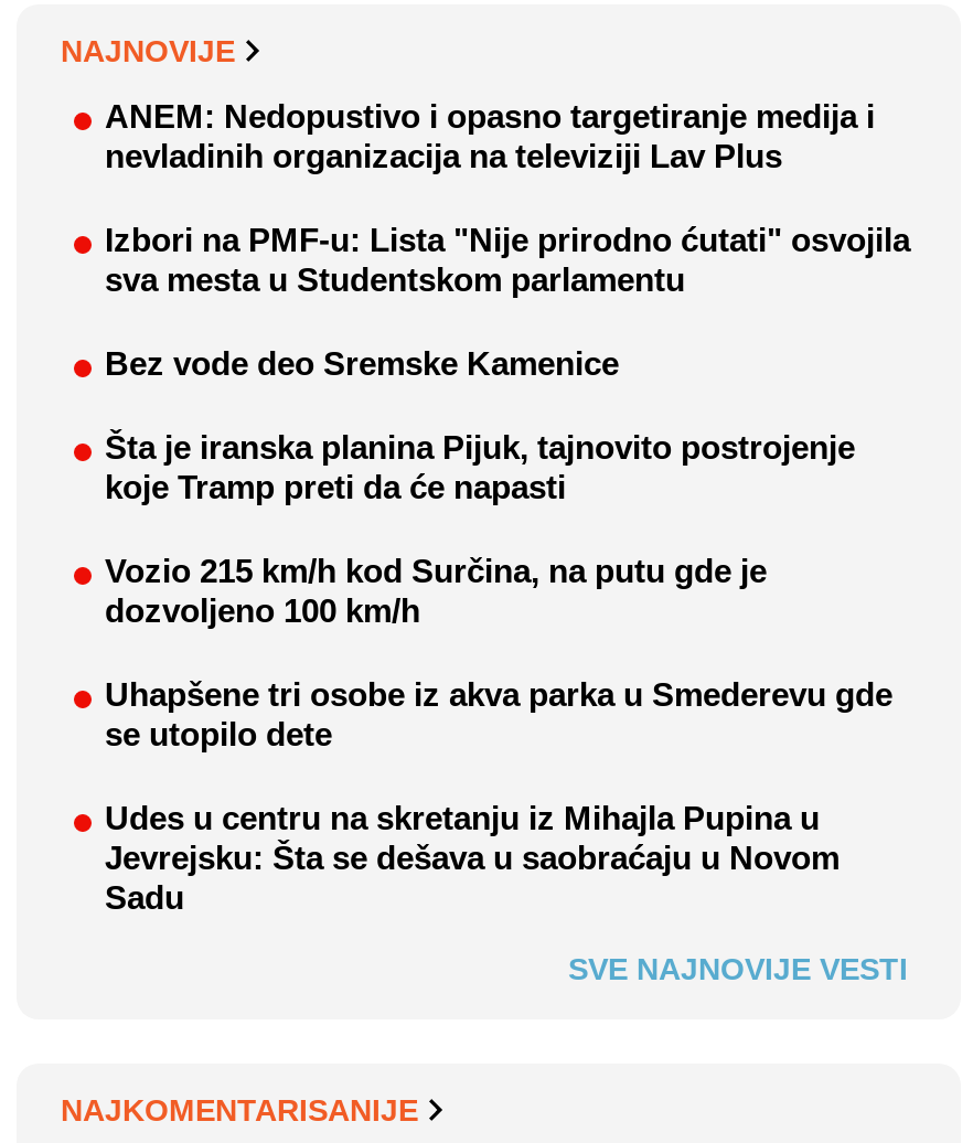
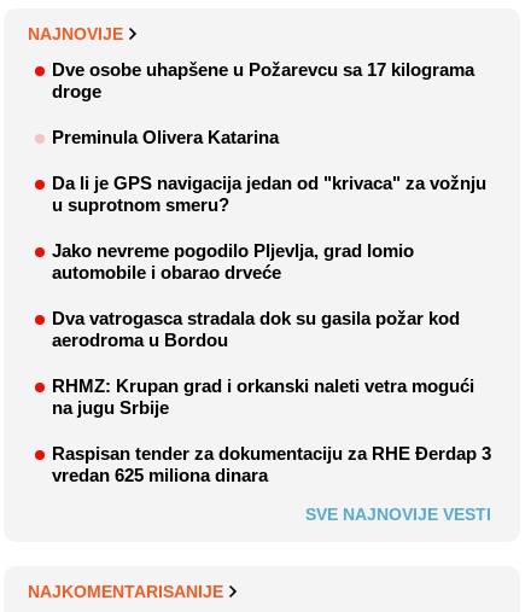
[105,97,875,174] ANEM: Nedopustivo i opasno targetiranje medija i | nevladinih organizacija na televiziji Lav Plus -> [52,59,474,101] Dve osobe uhapšene u Požarevcu sa 17 kilograma | droge
[105,220,910,298] Izbori na PMF-u: Lista "Nije prirodno ćutati" osvojila | sva mesta u Studentskom parlamentu -> [52,127,279,147] Preminula Olivera Katarina
[105,344,619,382] Bez vode deo Sremske Kamenice -> [52,172,486,215] Da li je GPS navigacija jedan od "krivaca" za vožnju | u suprotnom smeru?
[105,428,855,505] Šta je iranska planina Pijuk, tajnovito postrojenje | koje Tramp preti da će napasti -> [52,240,414,282] Jako nevreme pogodilo Pljevlja, grad lomio | automobile i obarao drveće
[105,551,767,629] Vozio 215 km/h kod Surčina, na putu gde je | dozvoljeno 100 km/h -> [52,308,460,350] Dva vatrogasca stradala dok su gasila požar kod | aerodroma u Bordou
[105,675,892,752] Uhapšene tri osobe iz akva parka u Smederevu gde | se utopilo dete -> [52,375,474,418] RHMZ: Krupan grad i orkanski naleti vetra mogući | na jugu Srbije
[105,799,840,916] Udes u centru na skretanju iz Mihajla Pupina u | Jevrejsku: Šta se dešava u saobraćaju u Novom | Sadu -> [52,443,491,485] Raspisan tender za dokumentaciju za RHE Đerdap 3 | vredan 625 miliona dinara

